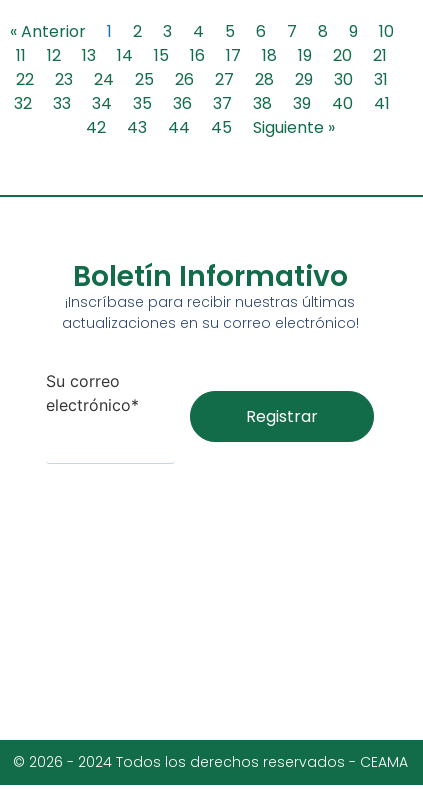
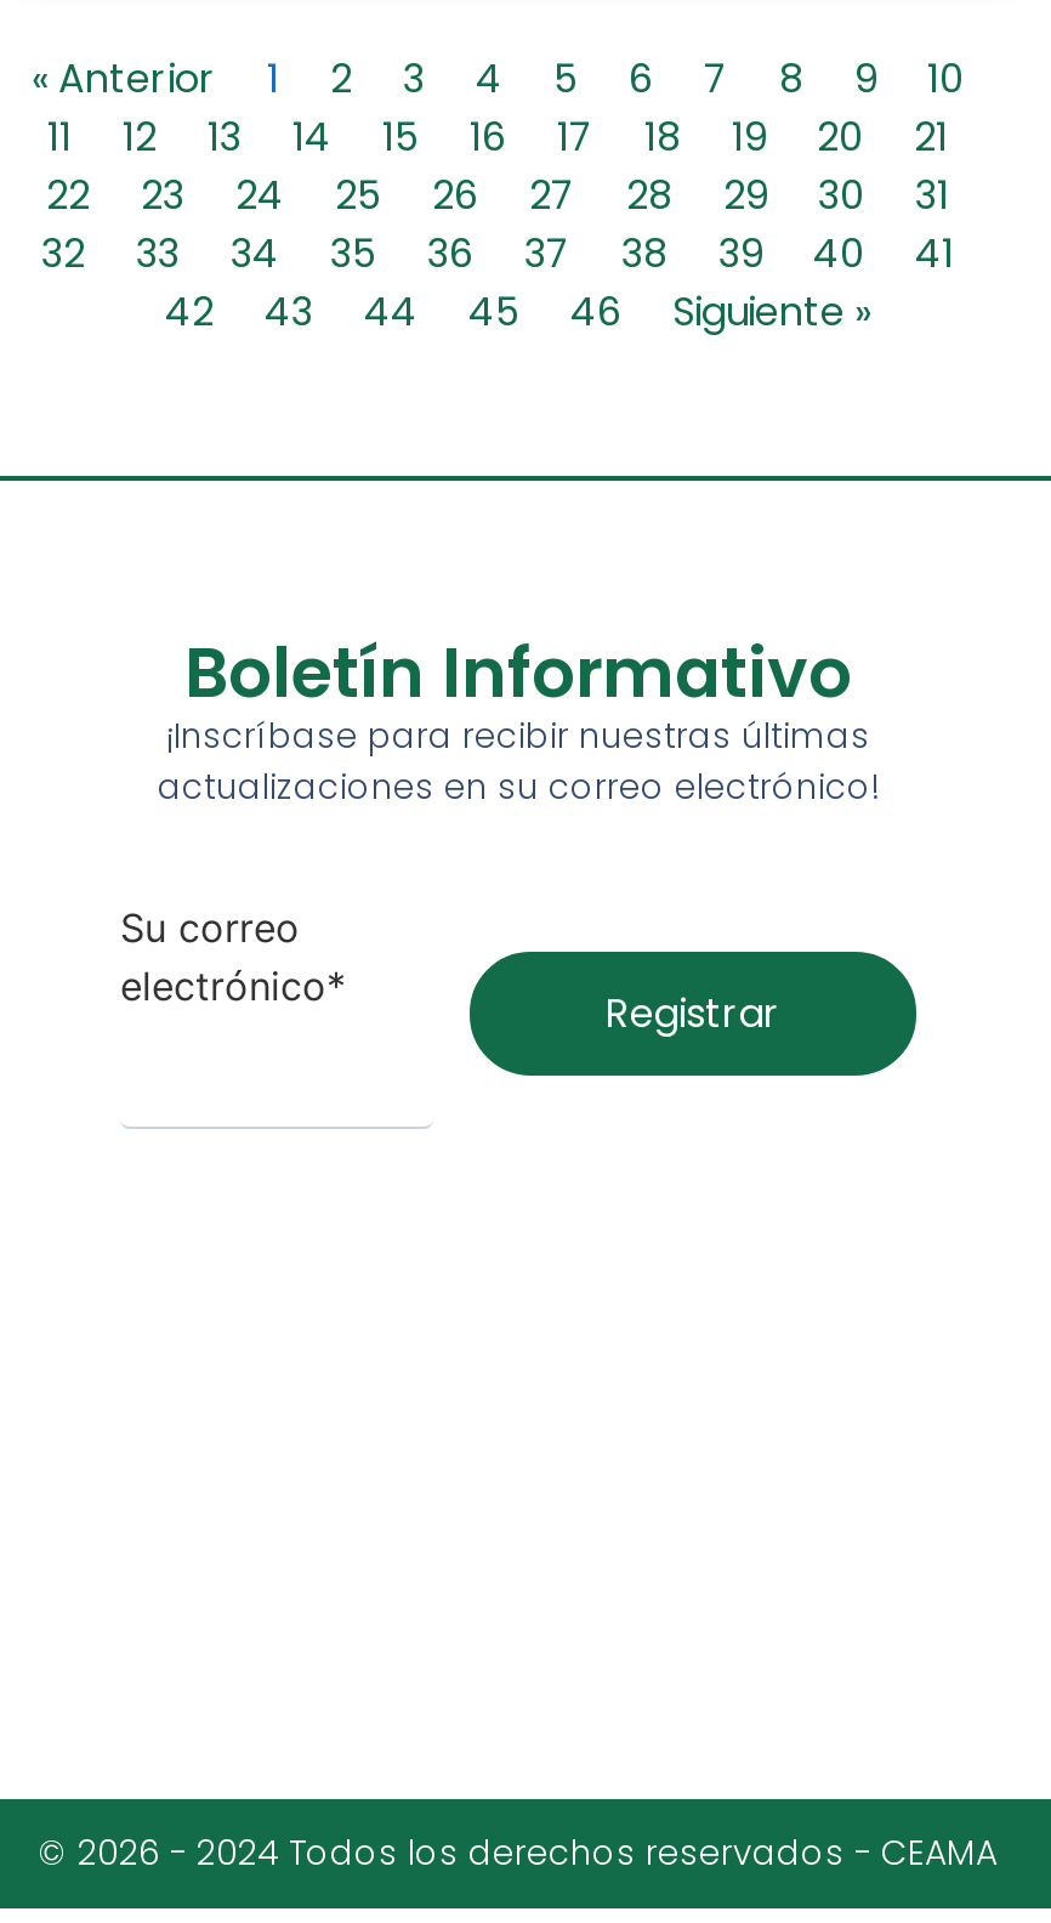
none -> [570,285,621,341] 46

